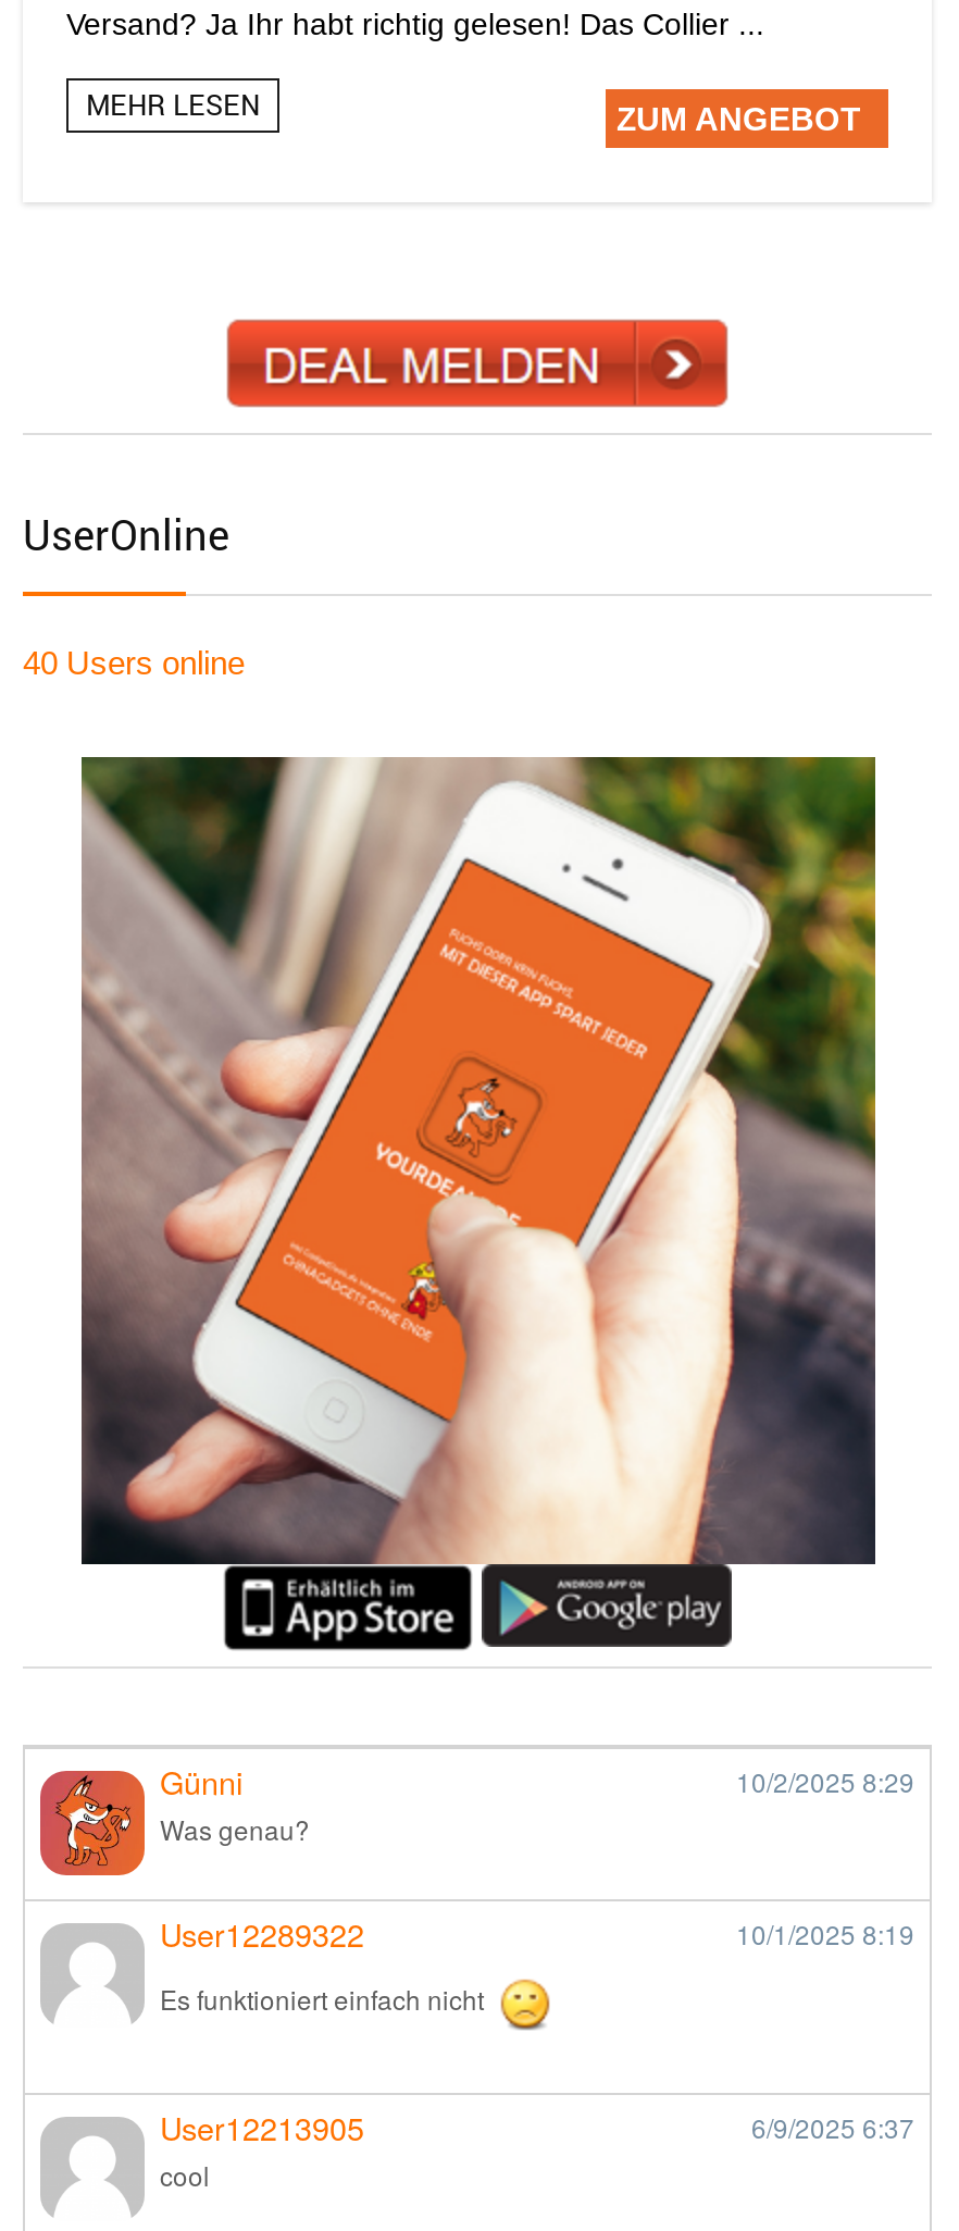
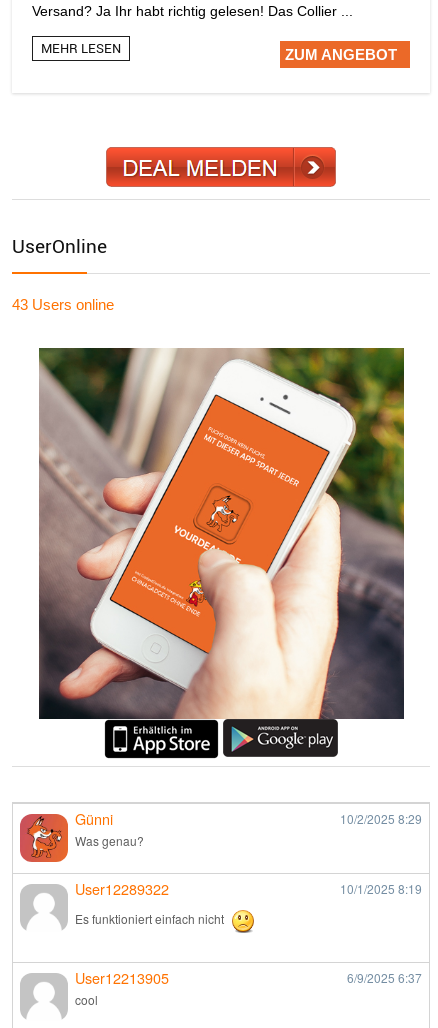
[23,643,245,680] 40 Users online -> [12,295,114,312] 43 Users online

